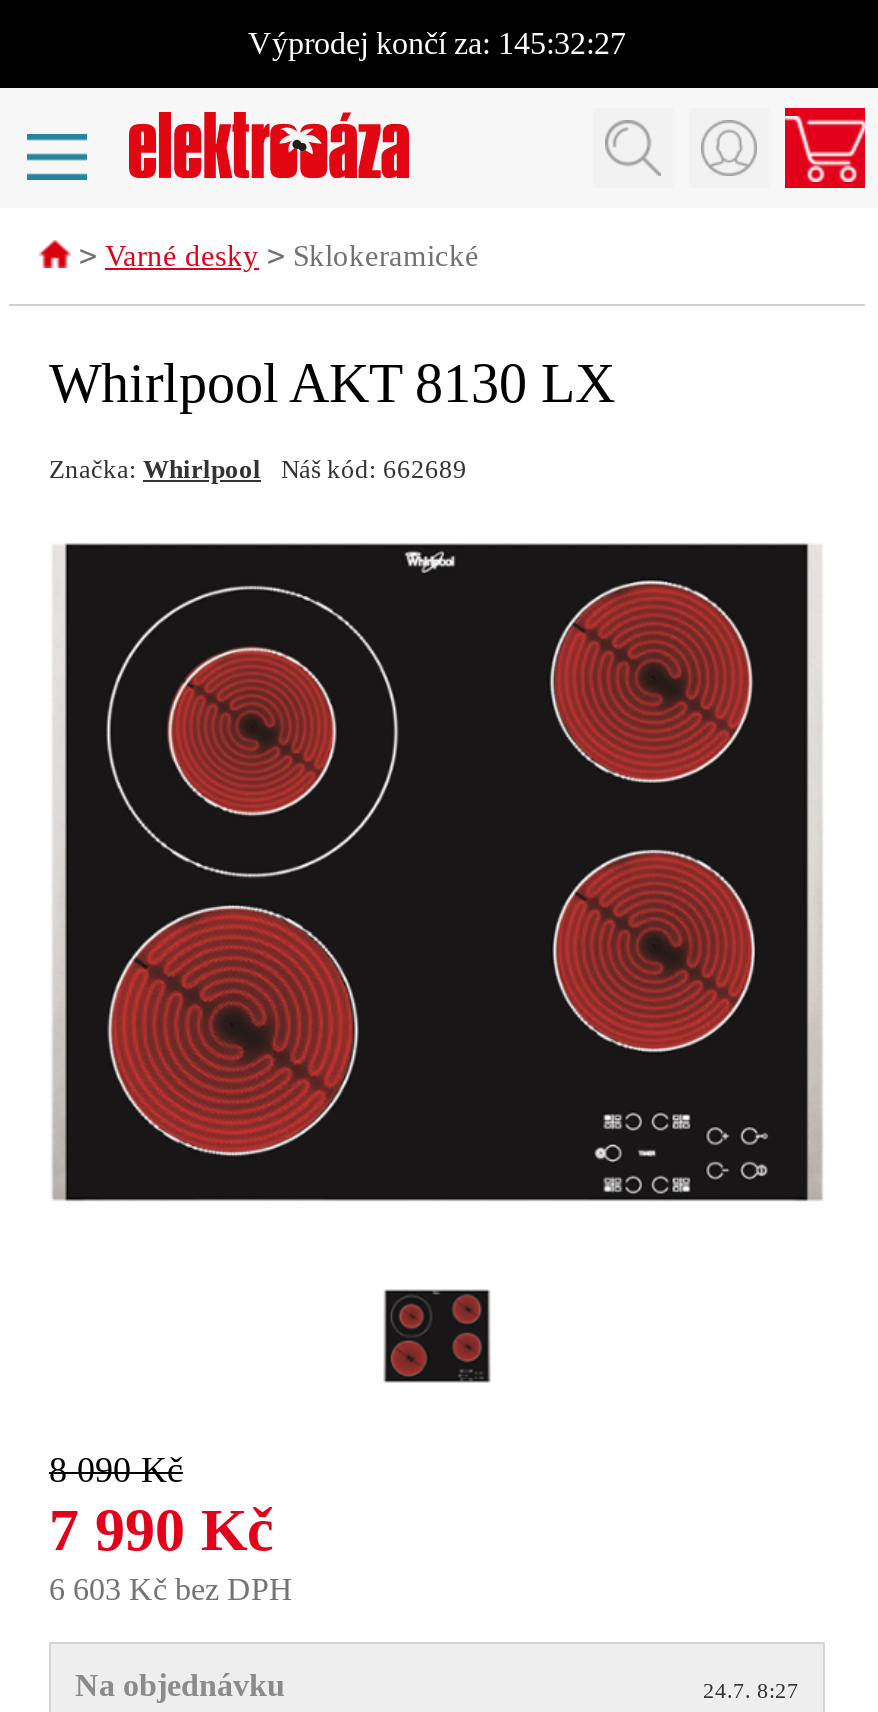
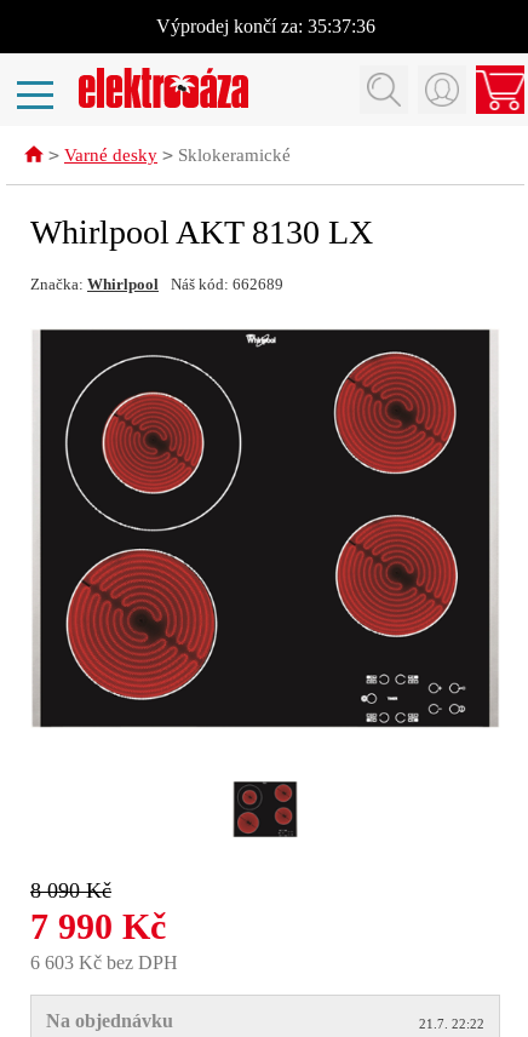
[248,26,626,60] Výprodej končí za: 145:32:27 -> [156,16,375,36] Výprodej končí za: 35:37:36
[703,1677,799,1701] 24.7. 8:27 -> [419,1016,484,1030] 21.7. 22:22

